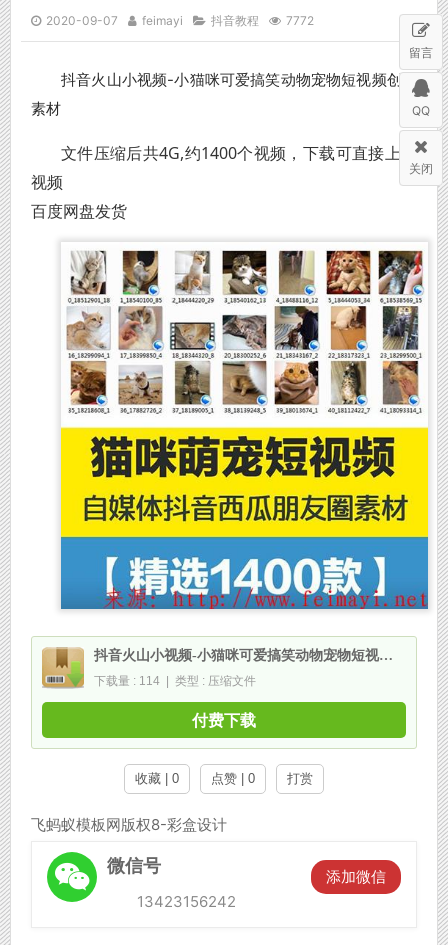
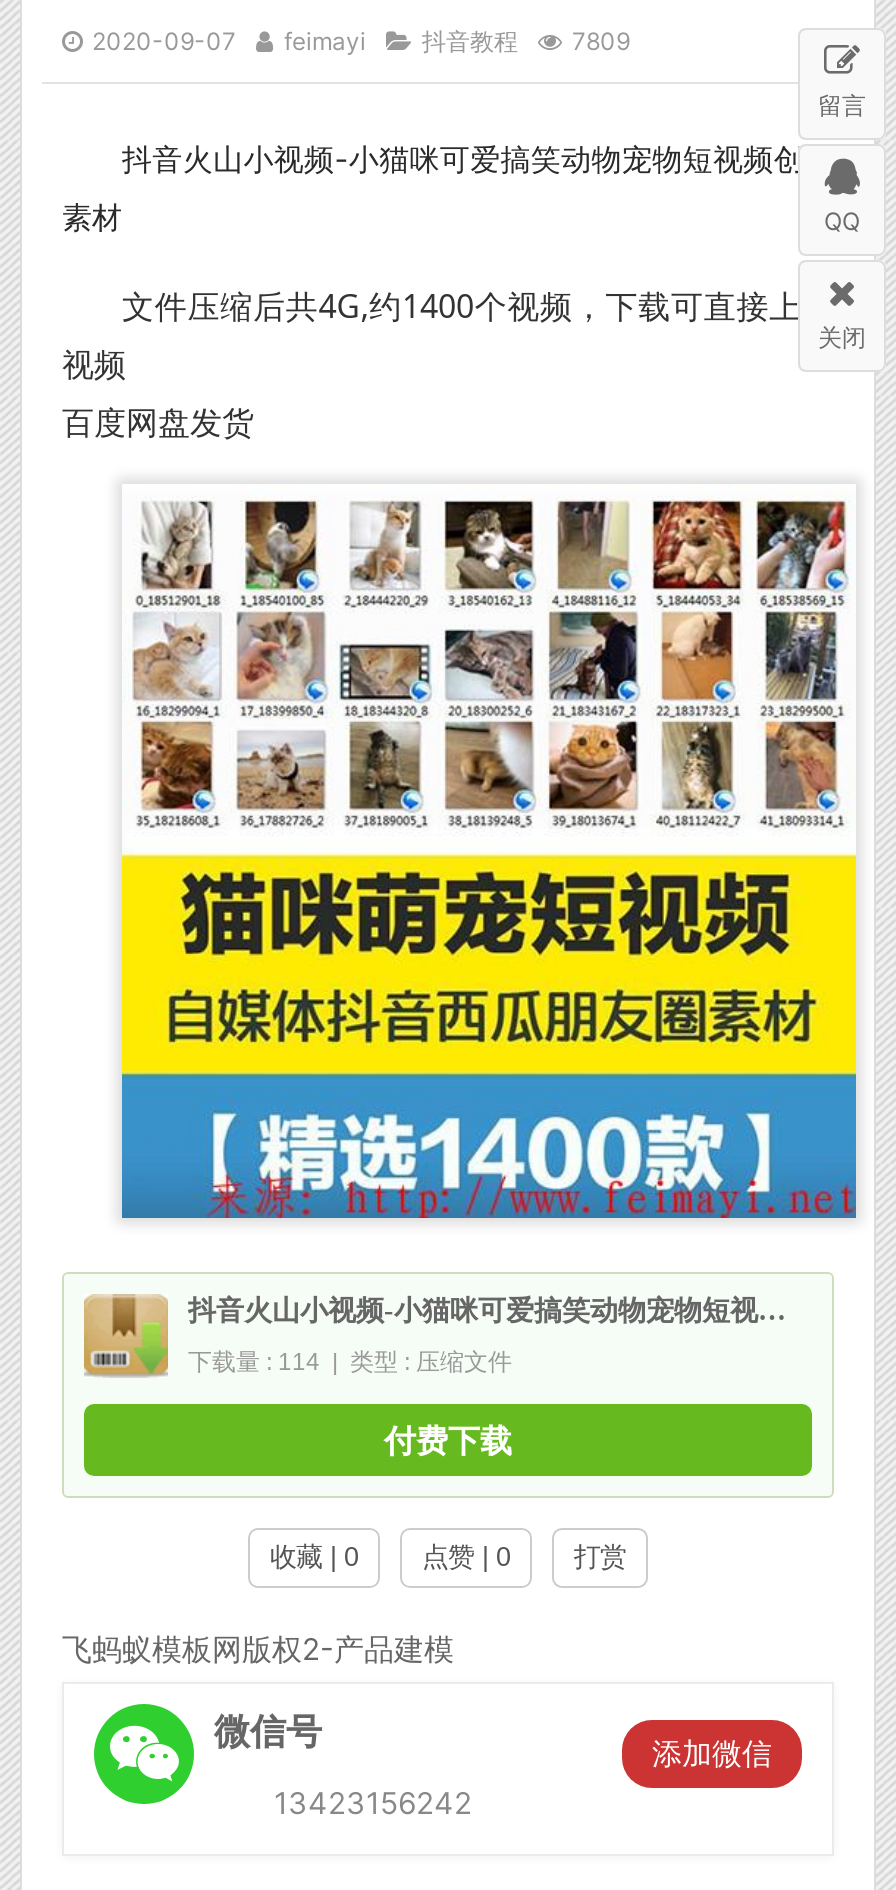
[46,13,314,28] 2020-09-07 feimayi 抖音教程 7772 -> [92,26,630,56] 2020-09-07 feimayi 抖音教程 7809
[31,815,227,834] 飞蚂蚁模板网版权8-彩盒设计 -> [62,1629,454,1667] 飞蚂蚁模板网版权2-产品建模

